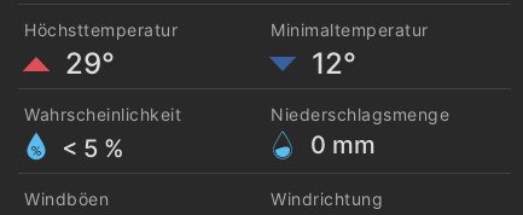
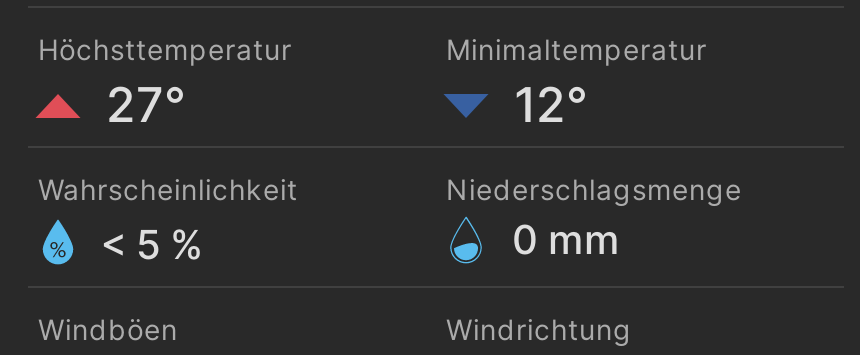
[65,46,115,81] 29° -> [106,75,186,133] 27°

